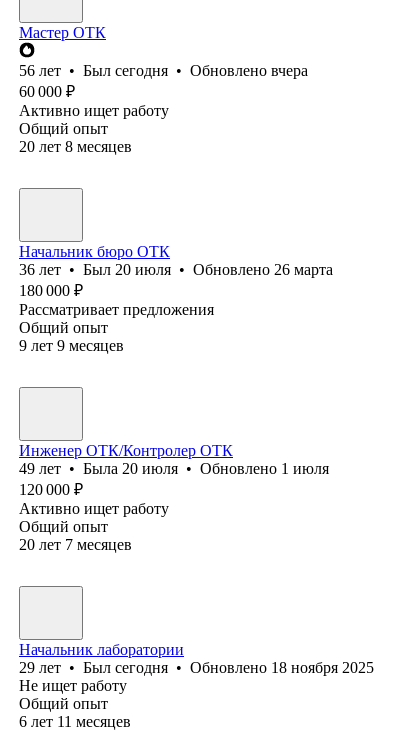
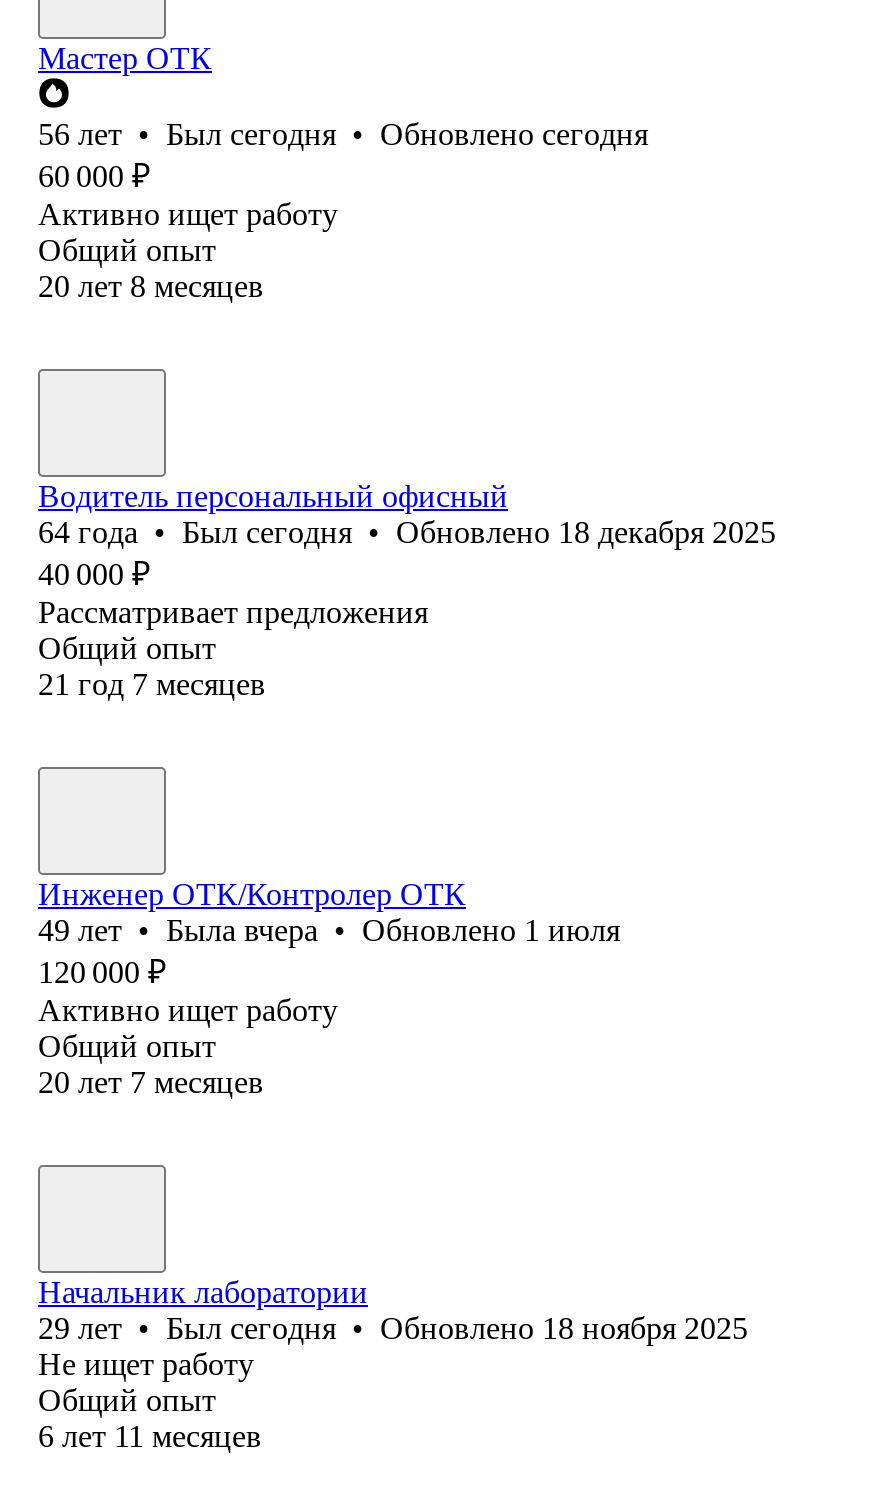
[19,62,308,79] 56 лет • Был сегодня • Обновлено вчера -> [38,117,648,151] 56 лет • Был сегодня • Обновлено сегодня
[19,243,333,299] Начальник бюро ОТК | 36 лет • Был 20 июля • Обновлено 26 марта | 180 000 ₽ -> [38,479,776,591] Водитель персональный офисный | 64 года • Был сегодня • Обновлено 18 декабря 2025 | 40 000 ₽
[19,337,124,354] 9 лет 9 месяцев -> [38,667,266,701] 21 год 7 месяцев
[19,460,329,477] 49 лет • Была 20 июля • Обновлено 1 июля -> [38,913,620,947] 49 лет • Была вчера • Обновлено 1 июля

